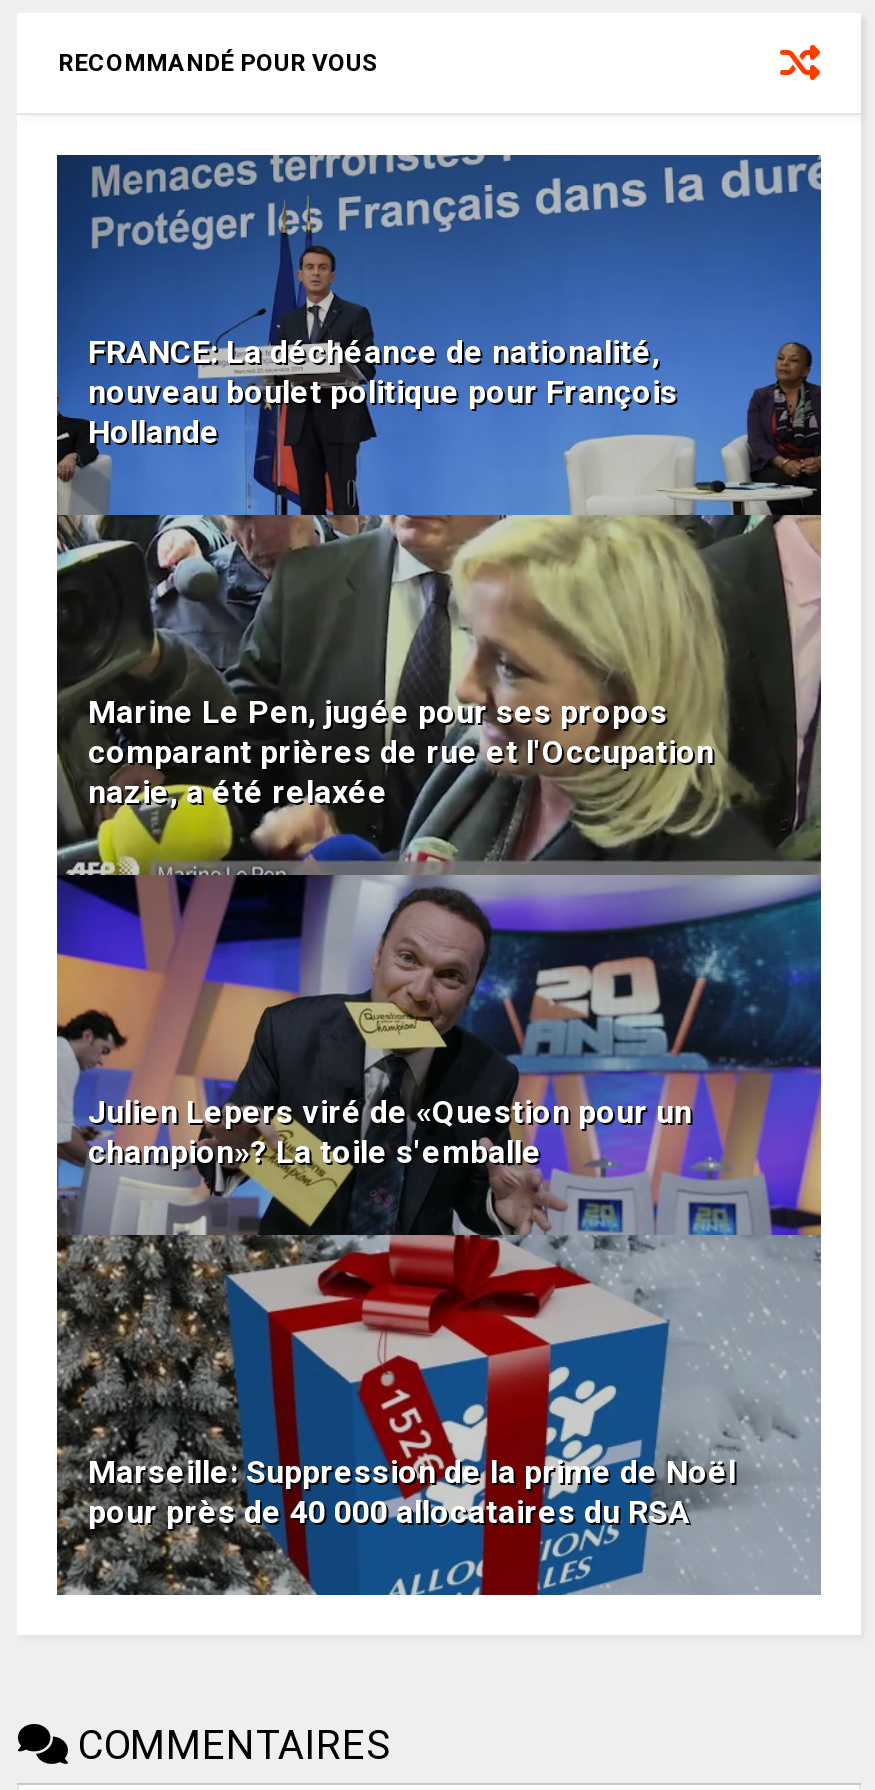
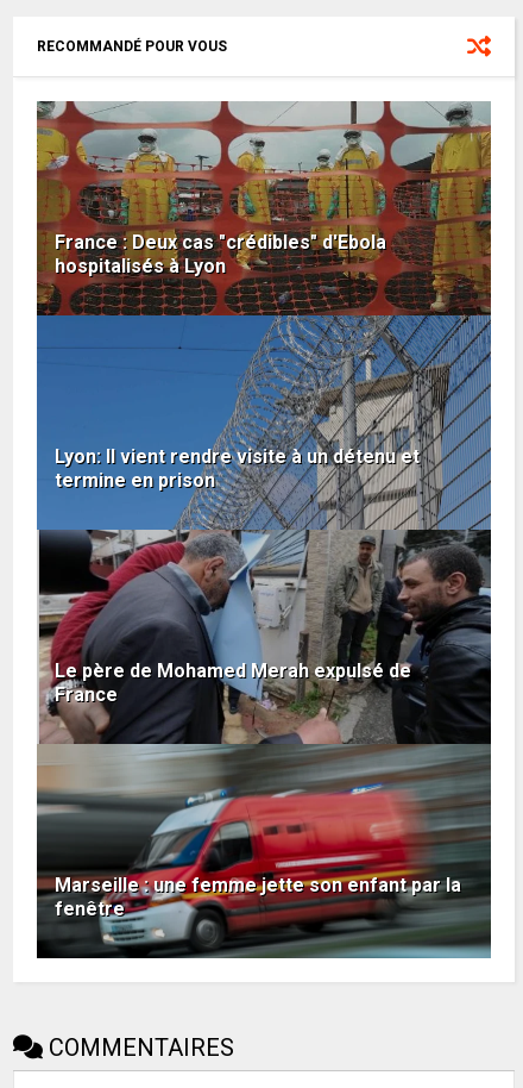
[55,155,823,1597] [image] | FRANCE: La déchéance de nationalité, | nouveau boulet politique pour François | Hollande -> [36,100,492,959] [image] | France : Deux cas "crédibles" d'Ebola | hospitalisés à Lyon
[88,693,714,811] Marine Le Pen, jugée pour ses propos | comparant prières de rue et l'Occupation | nazie, a été relaxée -> [55,445,420,492] Lyon: Il vient rendre visite à un détenu et | termine en prison
[88,1093,692,1171] Julien Lepers viré de «Question pour un | champion»? La toile s'emballe -> [55,659,412,706] Le père de Mohamed Merah expulsé de | France
[88,1453,736,1531] Marseille: Suppression de la prime de Noël | pour près de 40 000 allocataires du RSA -> [55,874,462,920] Marseille : une femme jette son enfant par la | fenêtre

